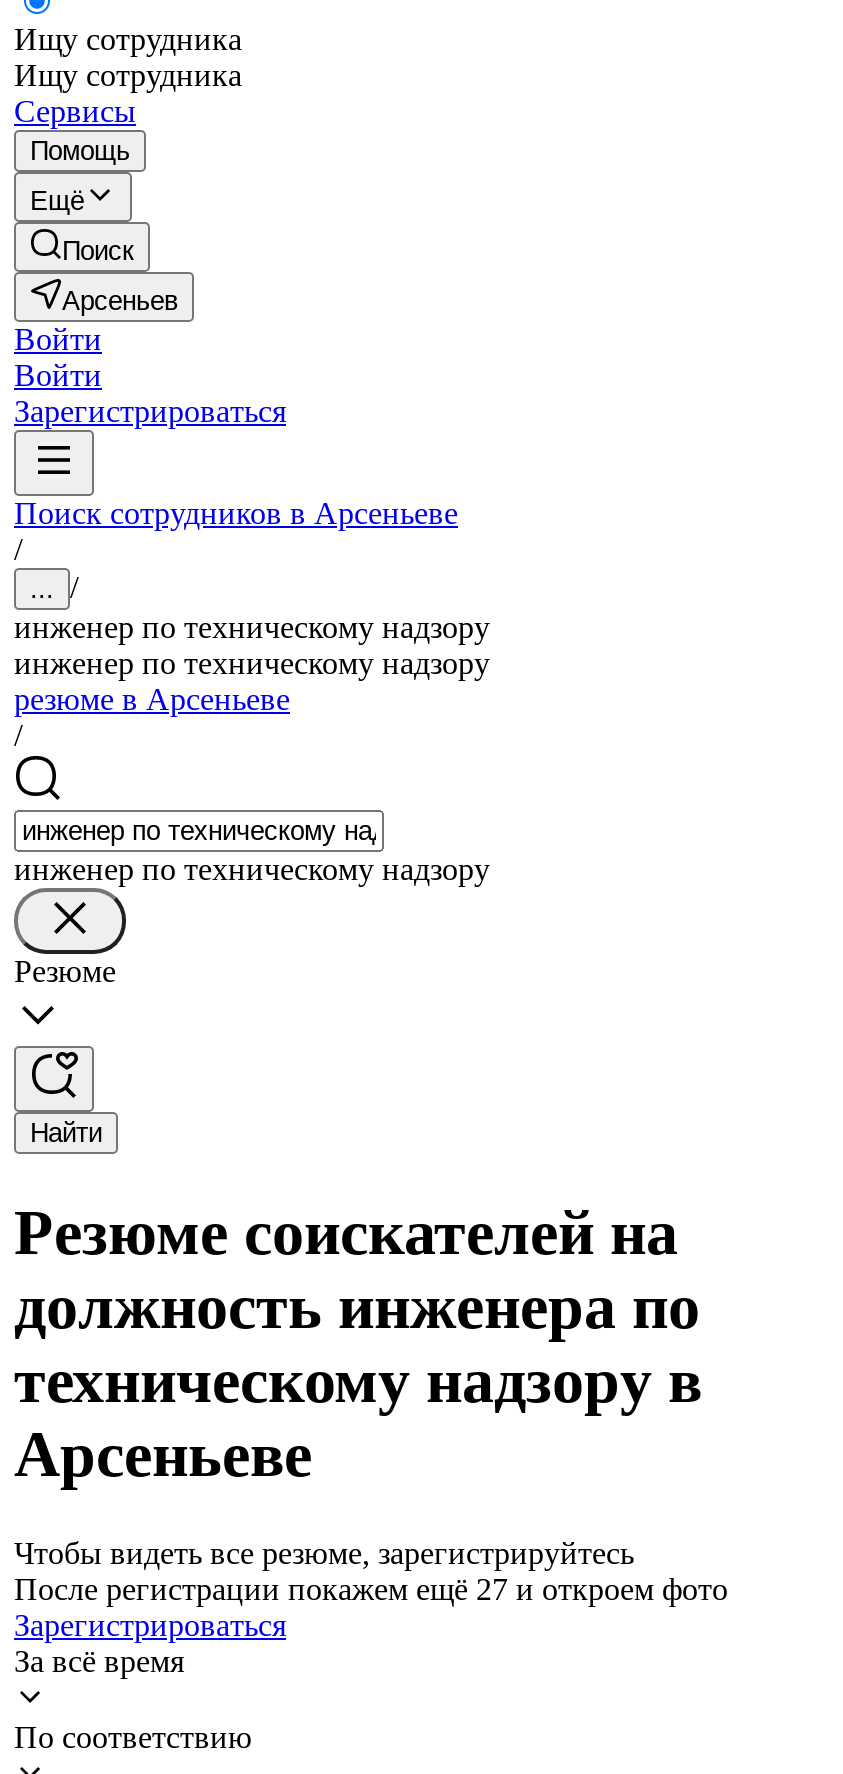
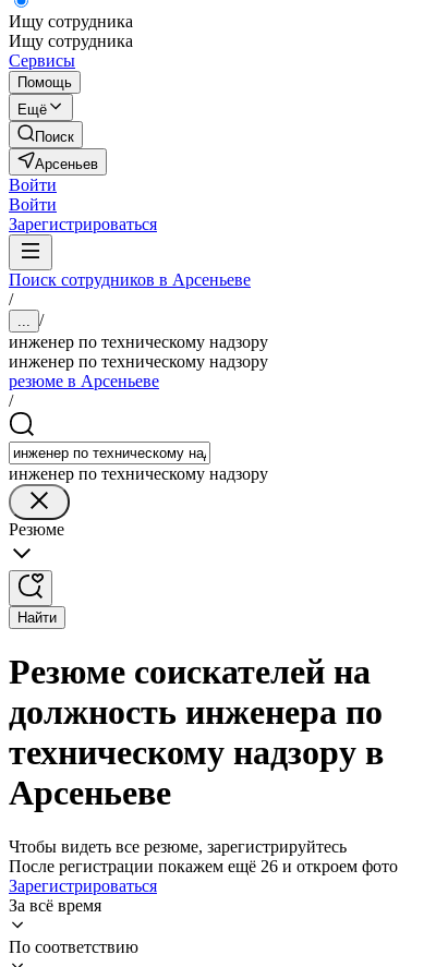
[14,1572,728,1606] После регистрации покажем ещё 27 и откроем фото -> [9,857,398,875] После регистрации покажем ещё 26 и откроем фото

